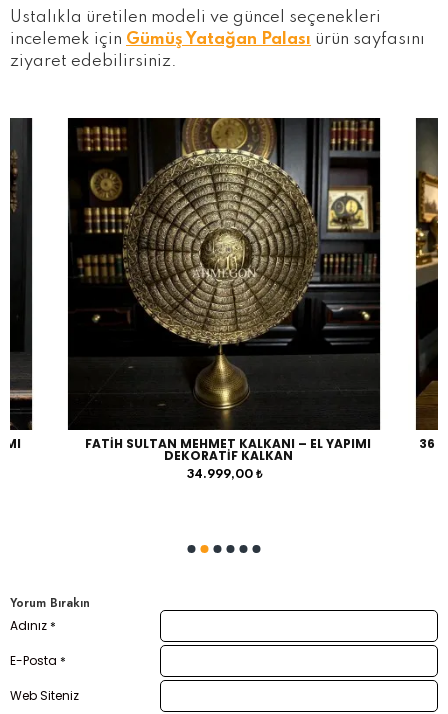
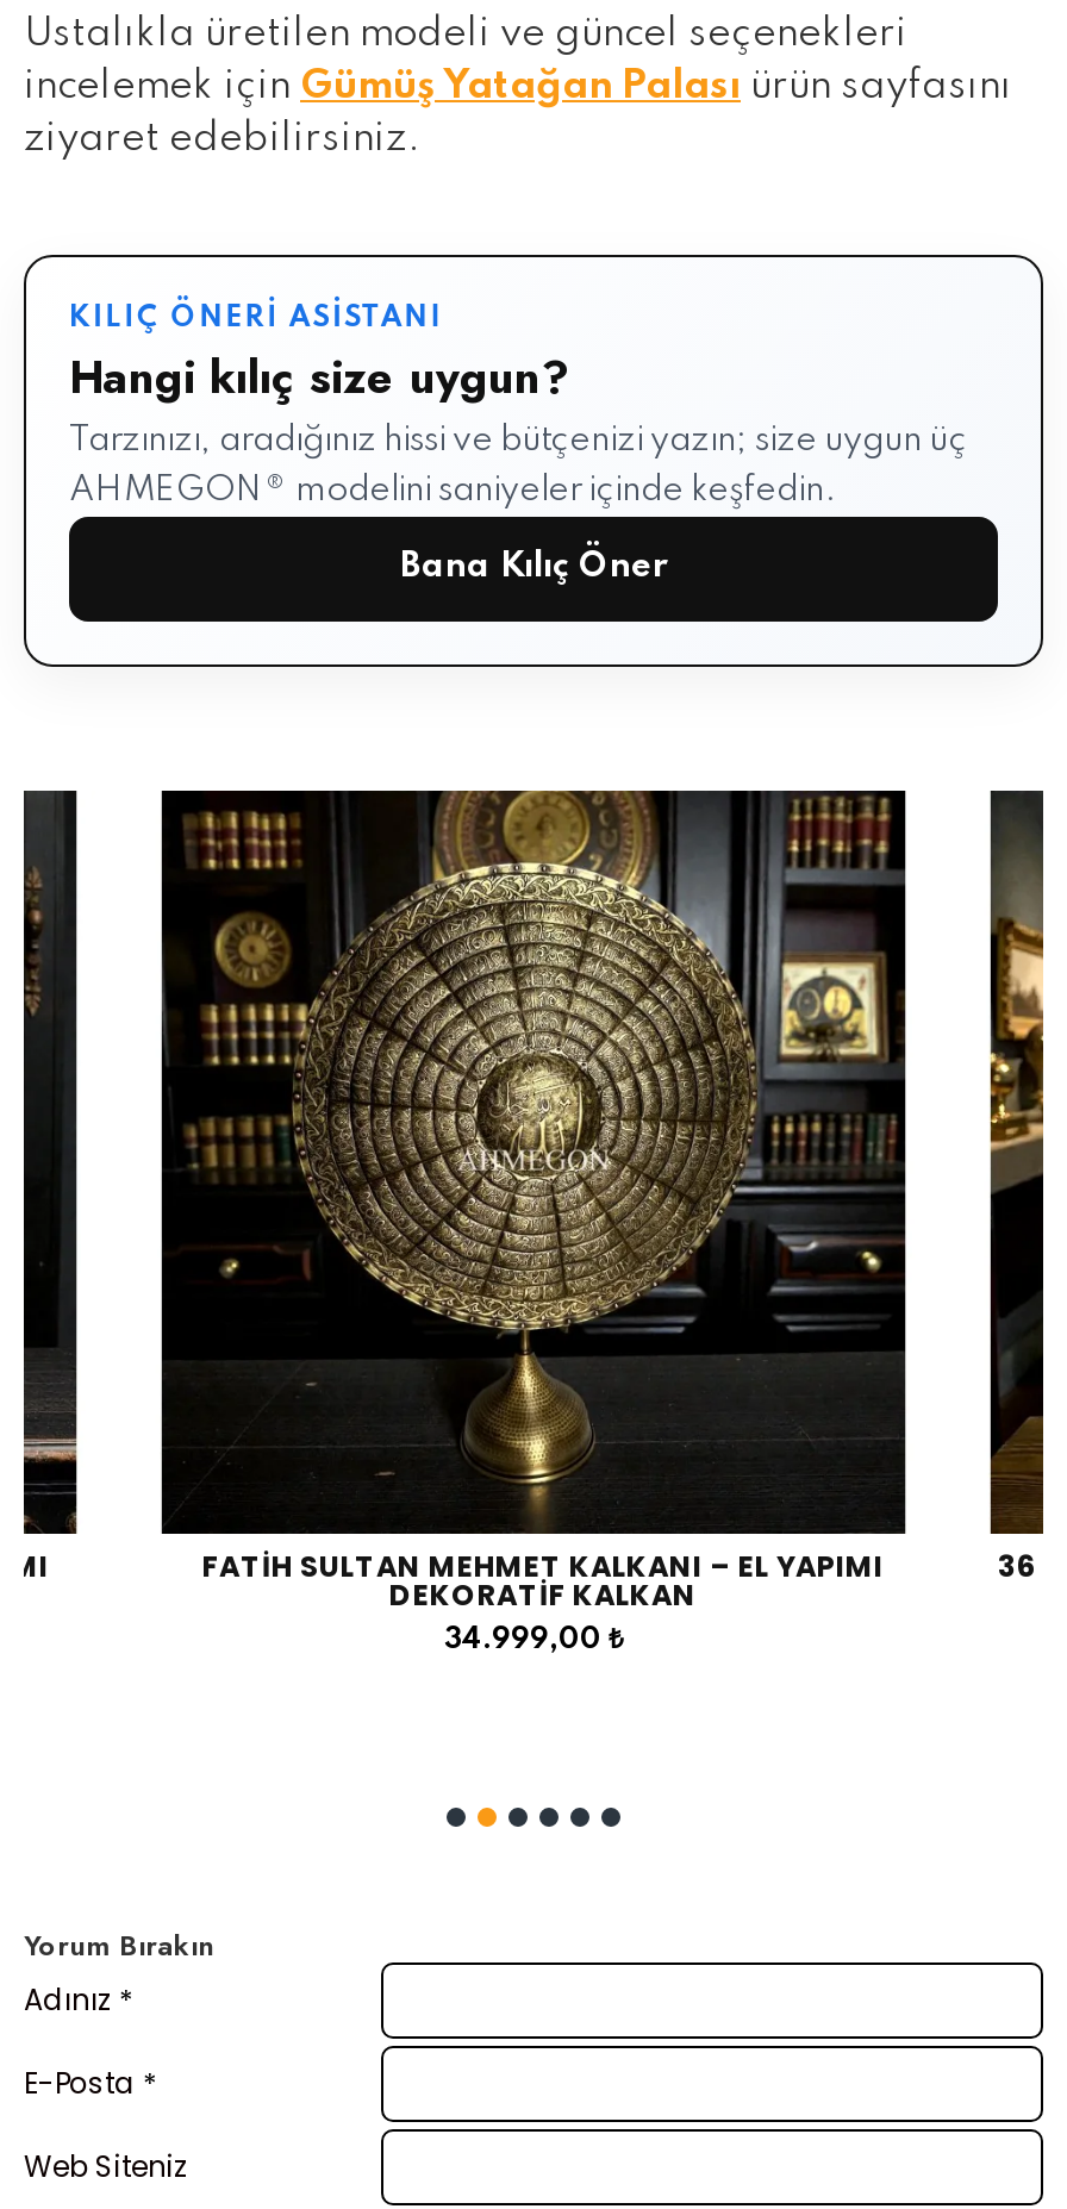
none -> [24,252,1046,669] [image] | KILIÇ ÖNERI ASISTANI | Hangi kılıç size uygun? | Tarzınızı, aradığınız hissi ve bütçenizi yazın; size uygun üç | AHMEGON® modelini saniyeler içinde keşfedin. | Bana Kılıç Öner

